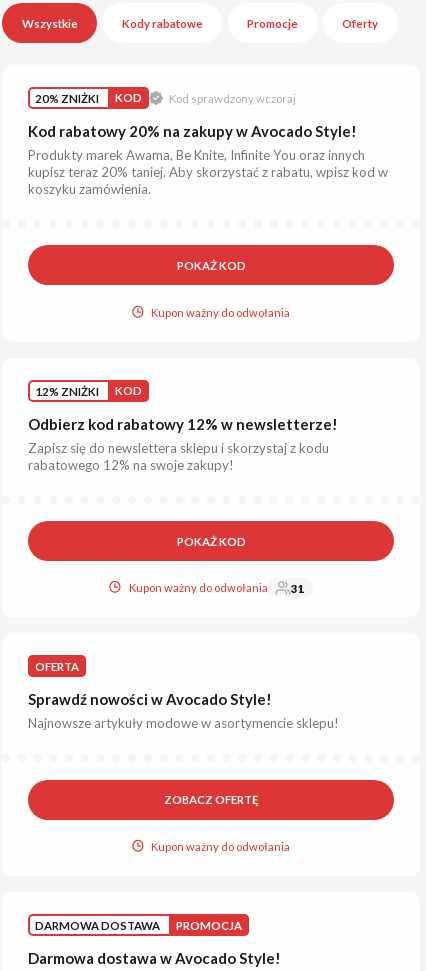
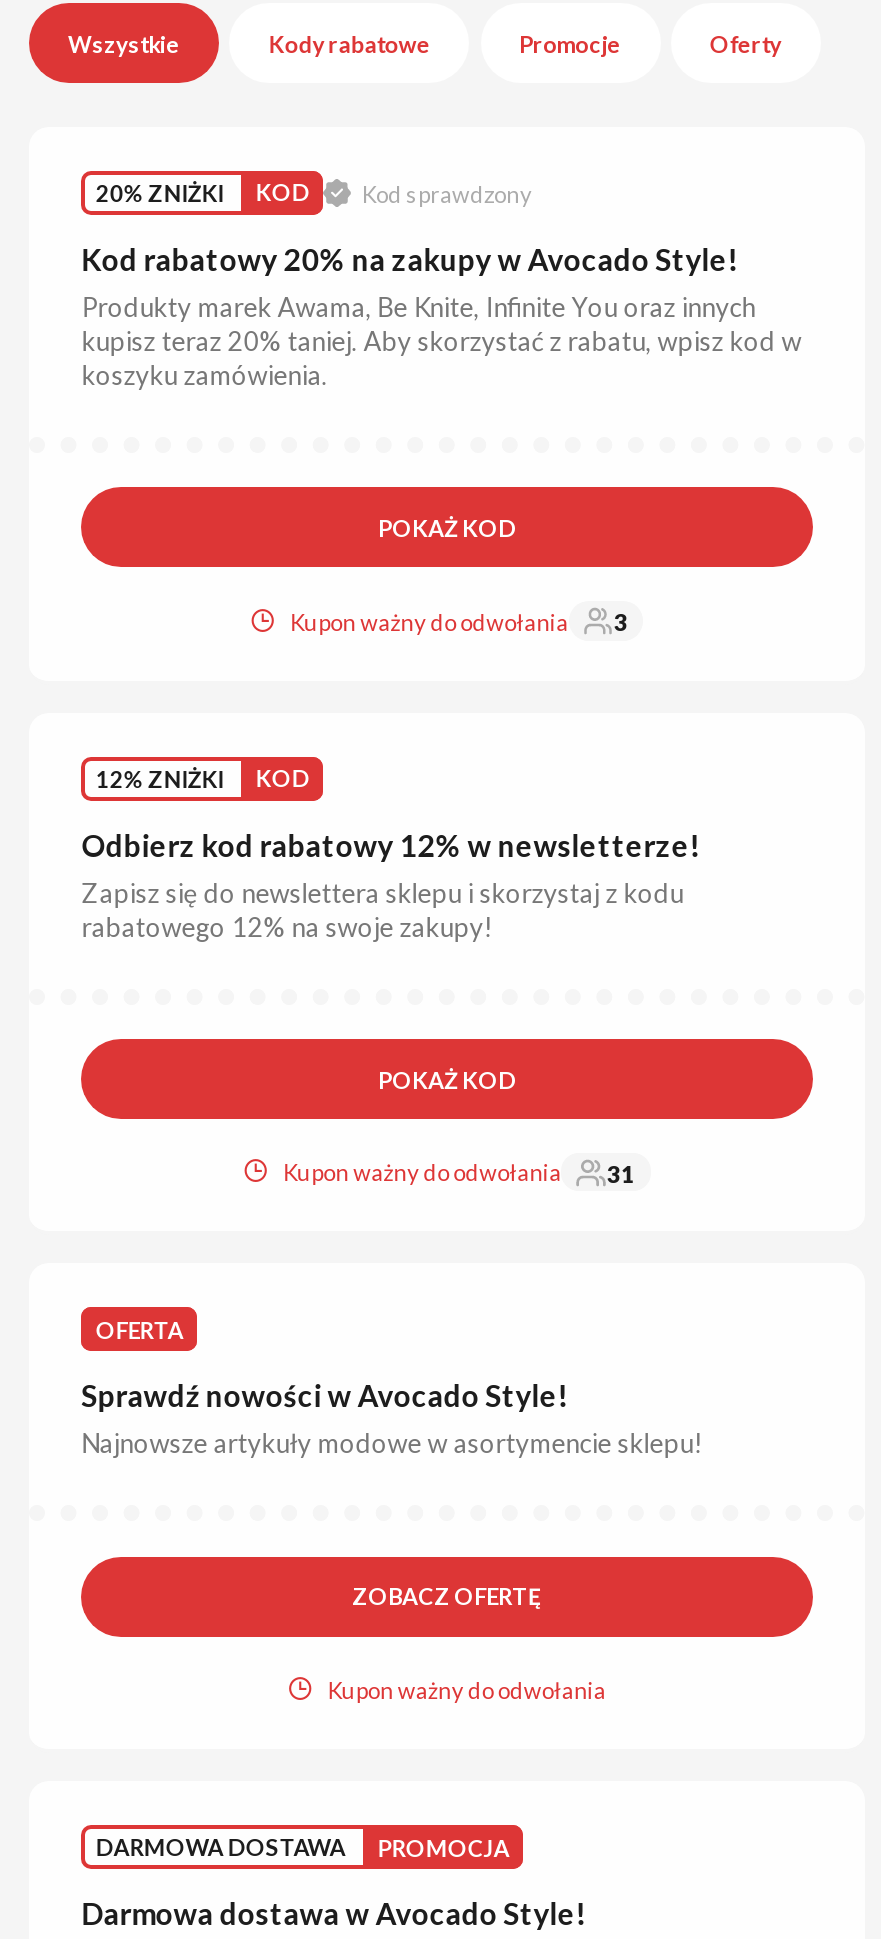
[168,92,295,105] Kod sprawdzony wczoraj -> [362,180,532,206] Kod sprawdzony
none -> [614,609,628,635] 3

